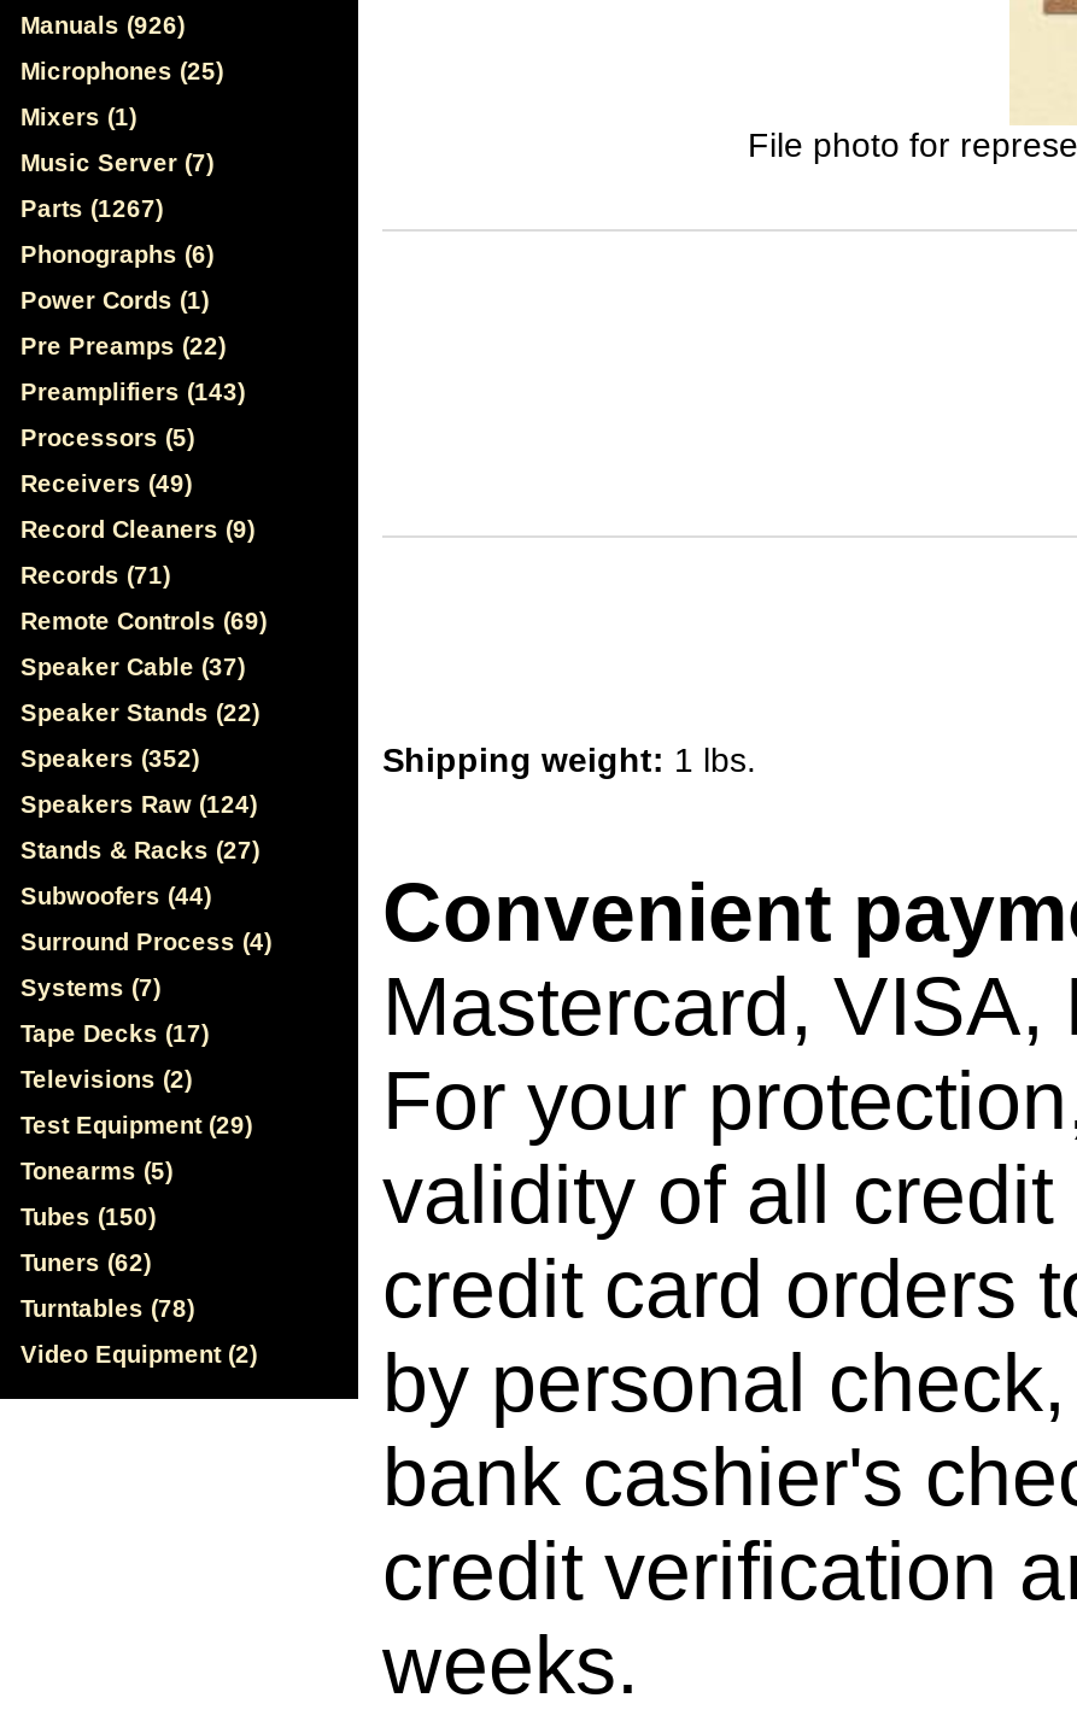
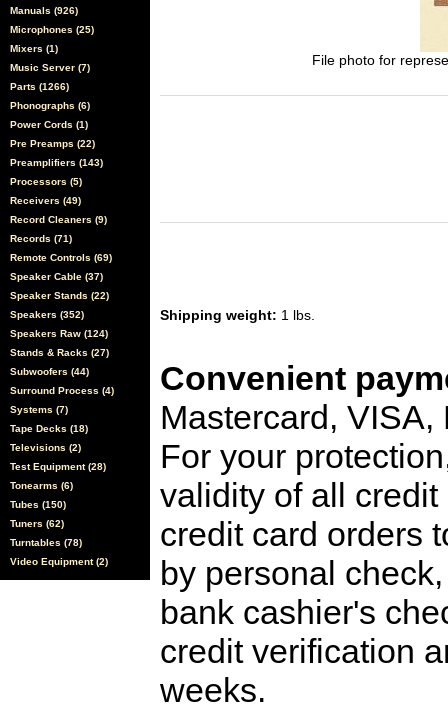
[21,195,163,222] Parts (1267) -> [10,81,69,92] Parts (1266)
[21,1020,209,1047] Tape Decks (17) -> [10,423,88,434] Tape Decks (18)
[21,1112,252,1138] Test Equipment (29) -> [10,461,106,472] Test Equipment (28)
[21,1158,172,1184] Tonearms (5) -> [10,480,73,491] Tonearms (6)

